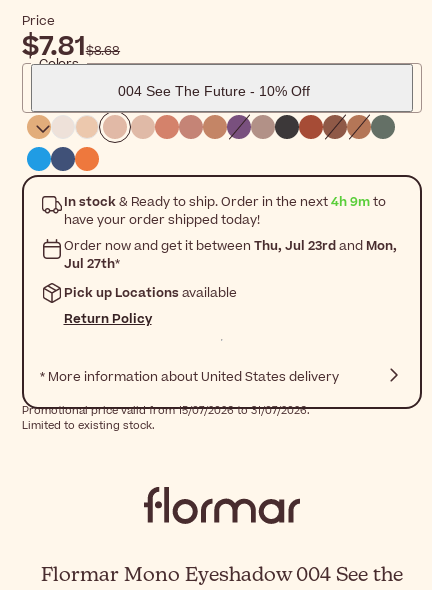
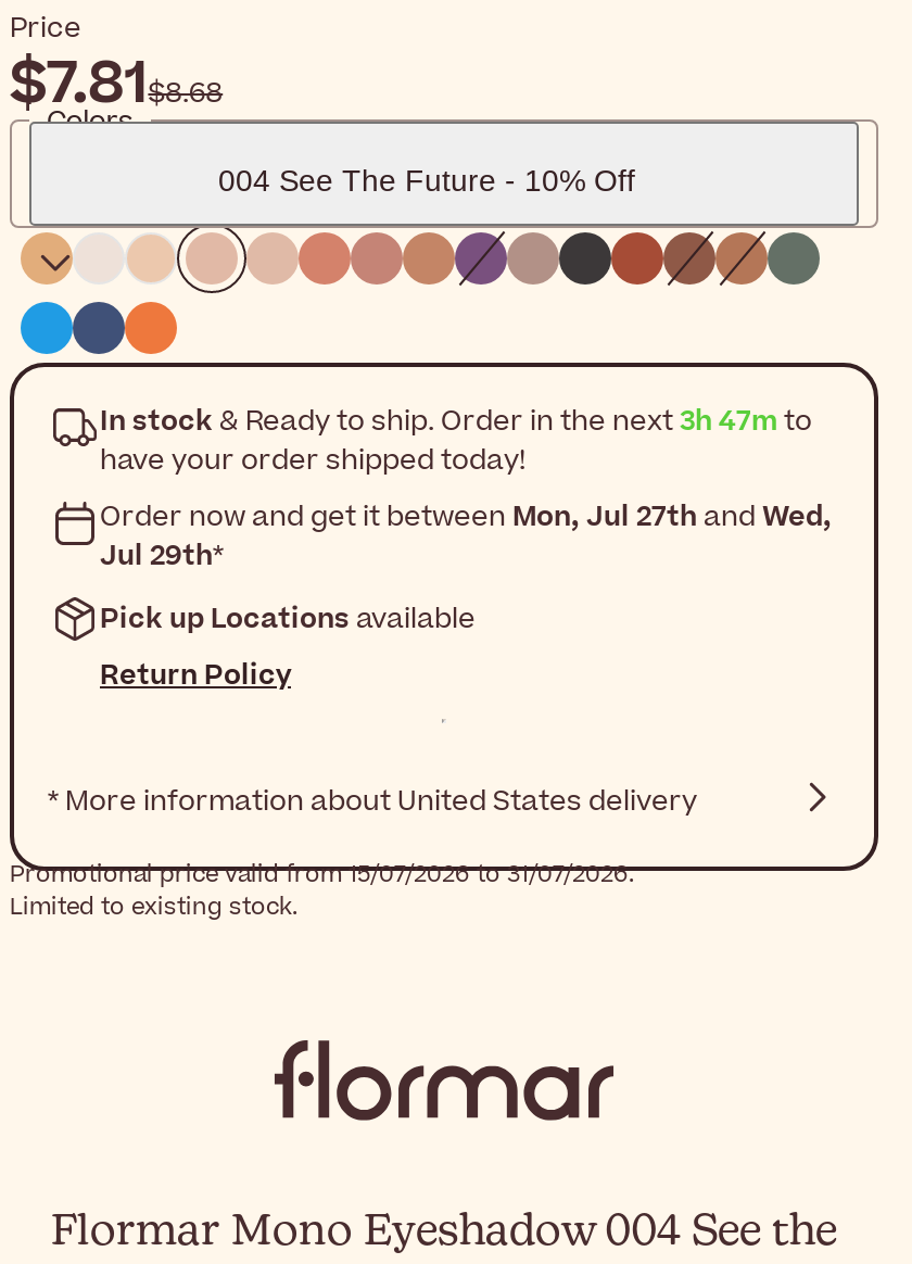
[63,193,385,211] In stock & Ready to ship. Order in the next 4h 9m to -> [100,401,812,440] In stock & Ready to ship. Order in the next 3h 47m to
[63,237,396,255] Order now and get it between Thu, Jul 23rd and Mon, -> [100,497,832,536] Order now and get it between Mon, Jul 27th and Wed,
[63,255,119,273] Jul 27th* -> [100,536,224,575] Jul 29th*

